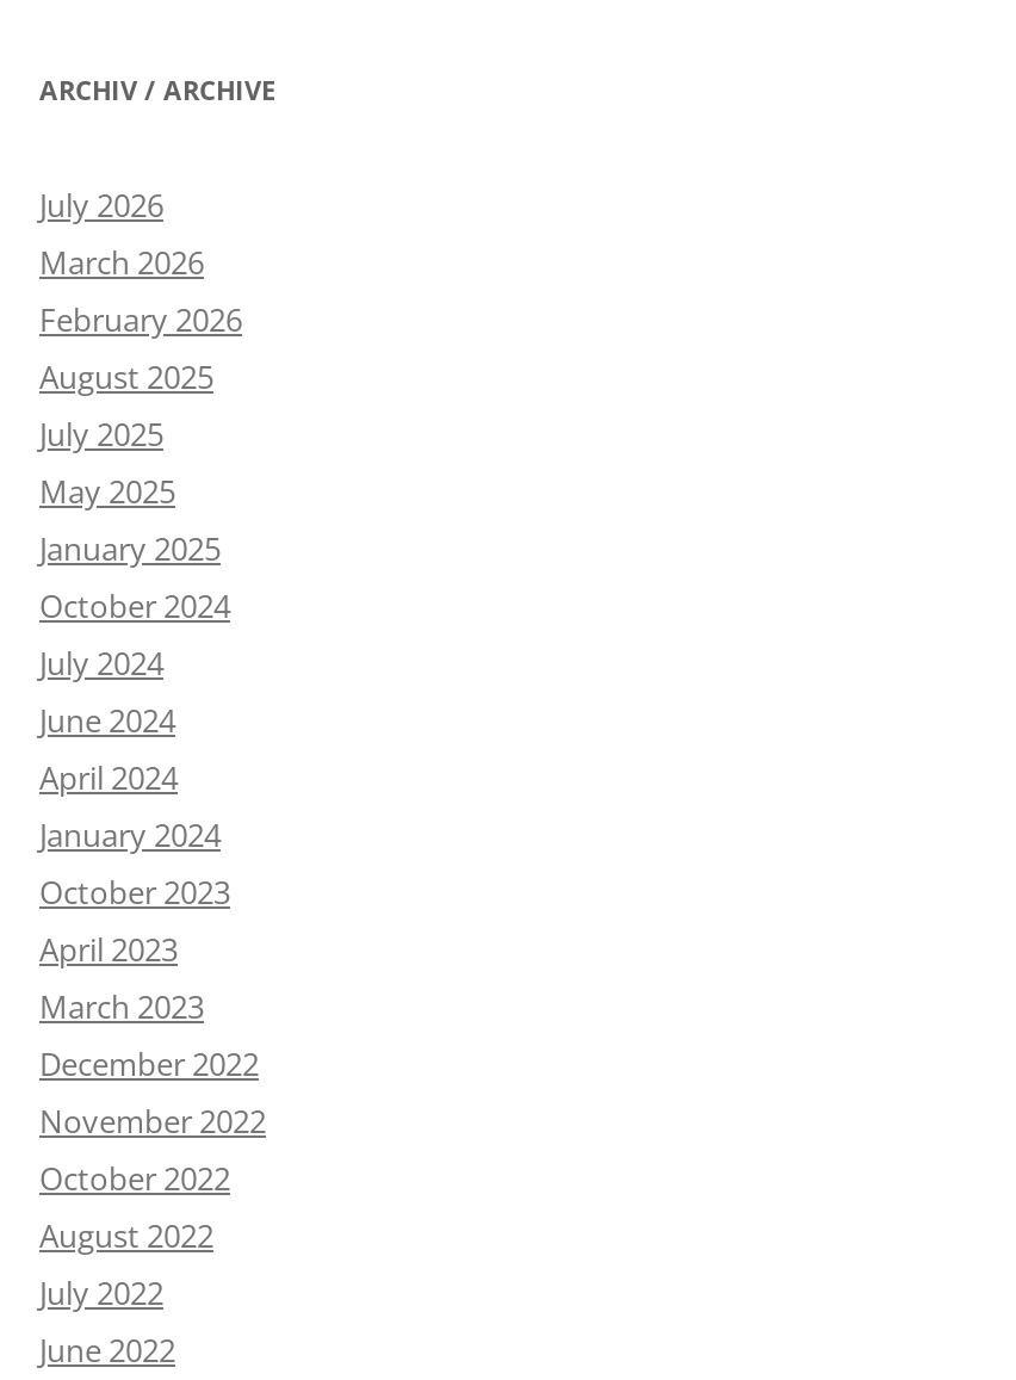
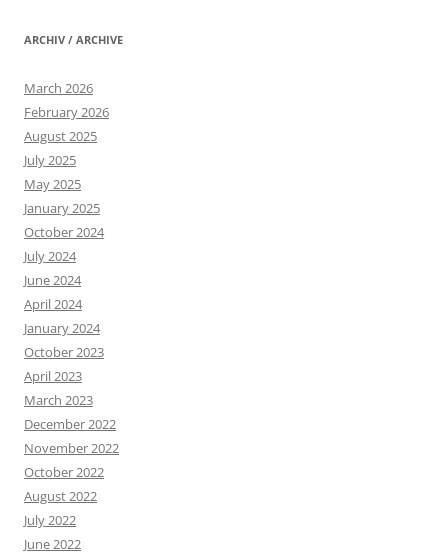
[39,184,163,227] July 2026 -> none

